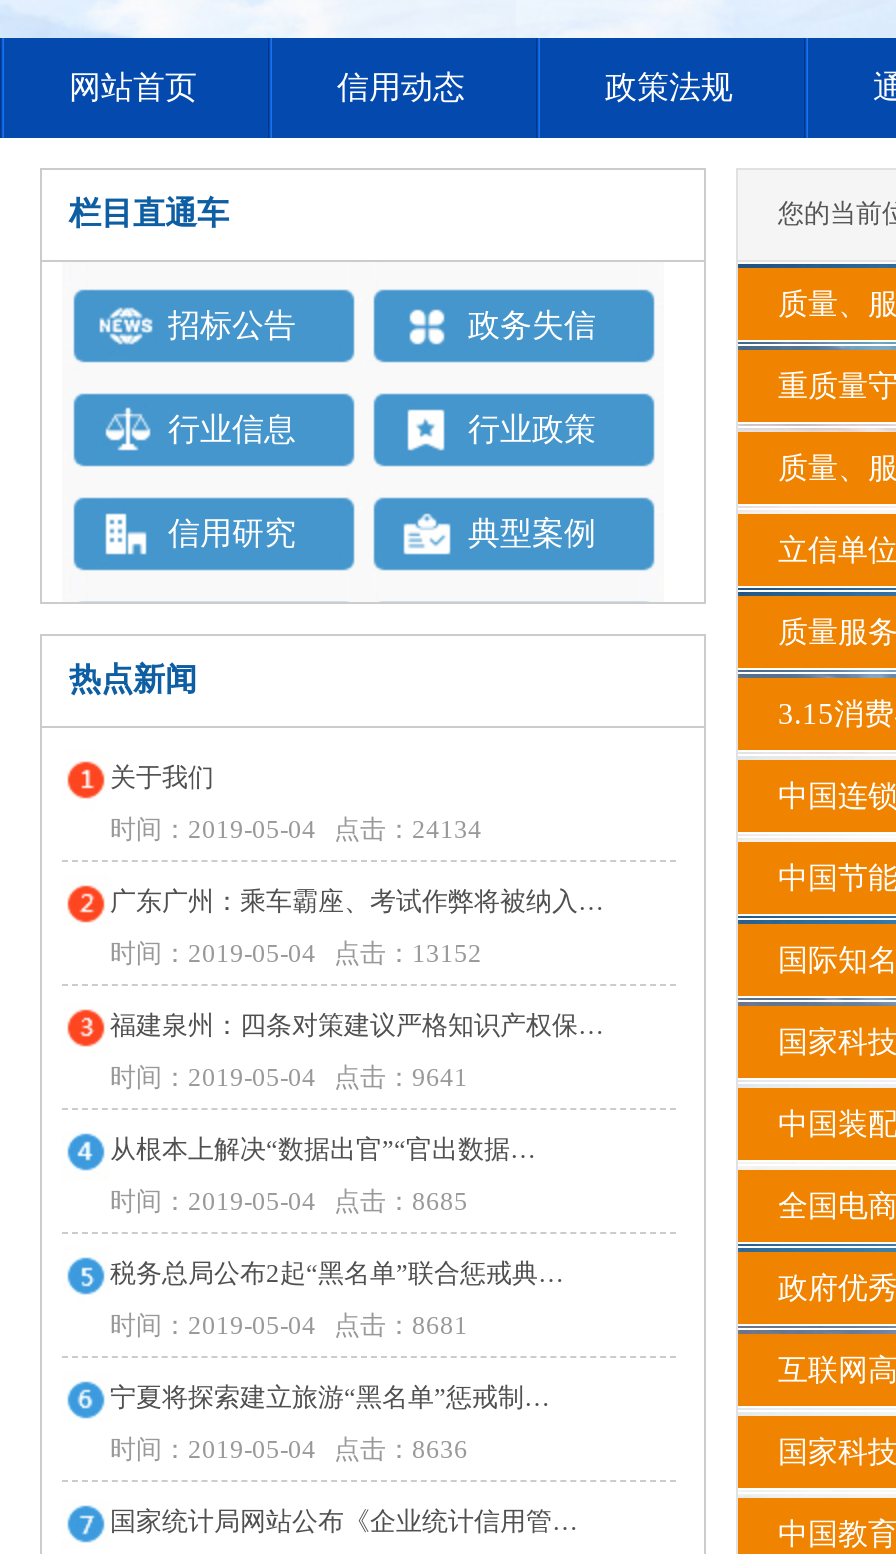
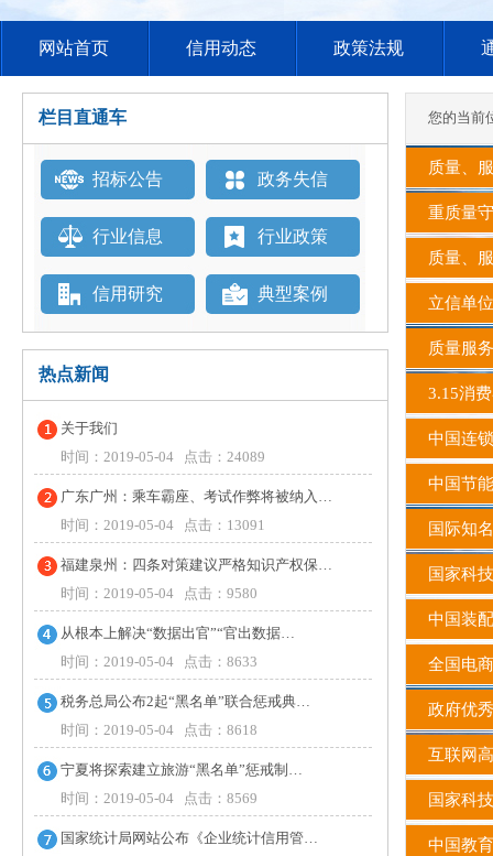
[62,814,482,844] 时间：2019-05-04 点击：24134 -> [34,448,265,465] 时间：2019-05-04 点击：24089
[62,938,482,968] 时间：2019-05-04 点击：13152 -> [34,517,265,533] 时间：2019-05-04 点击：13091
[62,1062,468,1092] 时间：2019-05-04 点击：9641 -> [34,585,258,602] 时间：2019-05-04 点击：9580
[62,1186,468,1216] 时间：2019-05-04 点击：8685 -> [34,653,258,670] 时间：2019-05-04 点击：8633
[62,1310,468,1340] 时间：2019-05-04 点击：8681 -> [34,722,258,738] 时间：2019-05-04 点击：8618
[62,1434,468,1464] 时间：2019-05-04 点击：8636 -> [34,790,258,806] 时间：2019-05-04 点击：8569

